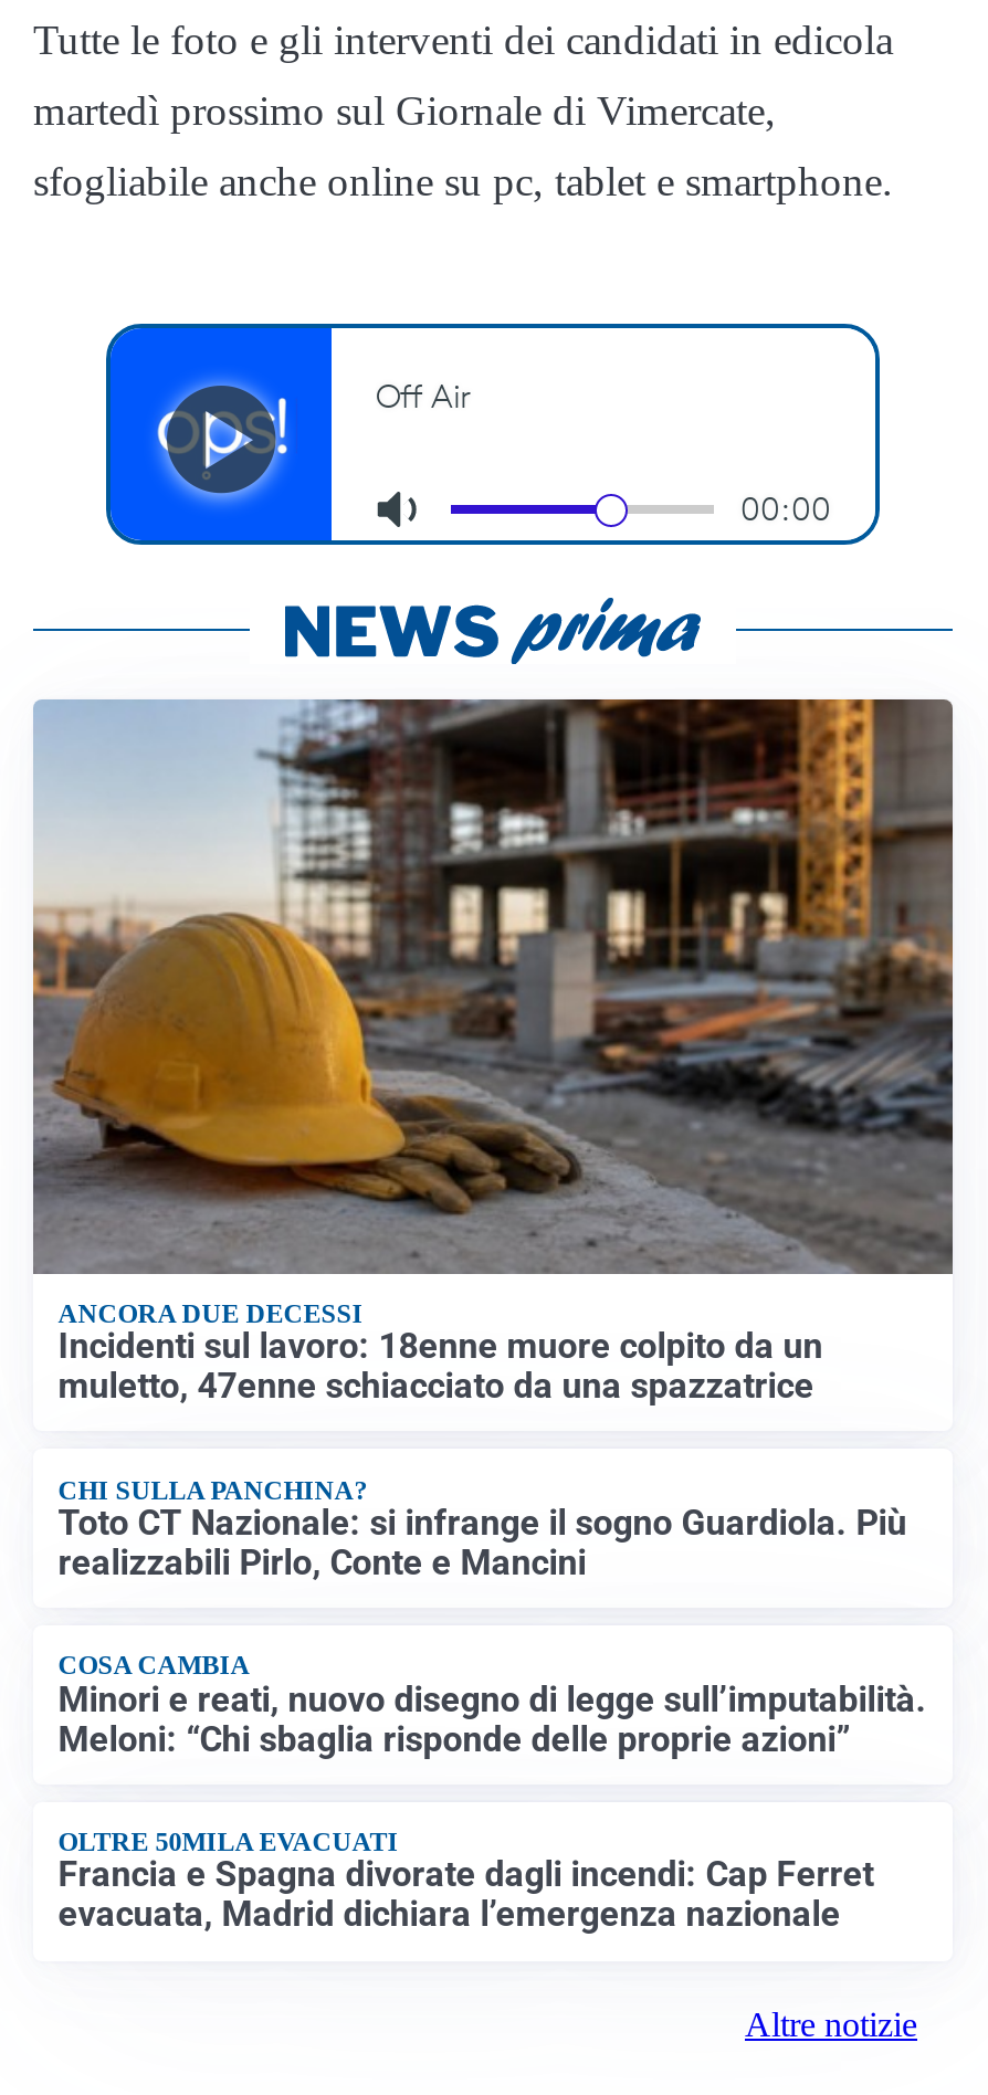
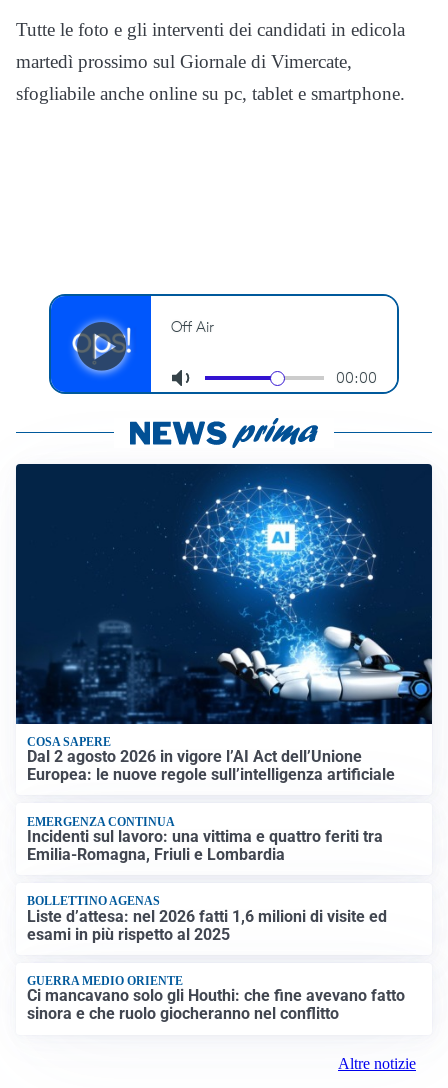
[31,697,955,1407] [image] | ANCORA DUE DECESSI | Incidenti sul lavoro: 18enne muore colpito da un | muletto, 47enne schiacciato da una spazzatrice -> [15,463,433,784] [image] | COSA SAPERE | Dal 2 agosto 2026 in vigore l’AI Act dell’Unione | Europea: le nuove regole sull’intelligenza artificiale
[58,1474,907,1583] CHI SULLA PANCHINA? | Toto CT Nazionale: si infrange il sogno Guardiola. Più | realizzabili Pirlo, Conte e Mancini -> [27,815,383,864] EMERGENZA CONTINUA | Incidenti sul lavoro: una vittima e quattro feriti tra | Emilia-Romagna, Friuli e Lombardia
[58,1650,927,1760] COSA CAMBIA | Minori e reati, nuovo disegno di legge sull’imputabilità. | Meloni: “Chi sbaglia risponde delle proprie azioni” -> [27,894,387,944] BOLLETTINO AGENAS | Liste d’attesa: nel 2026 fatti 1,6 milioni di visite ed | esami in più rispetto al 2025
[58,1827,874,1936] OLTRE 50MILA EVACUATI | Francia e Spagna divorate dagli incendi: Cap Ferret | evacuata, Madrid dichiara l’emergenza nazionale -> [27,974,405,1023] GUERRA MEDIO ORIENTE | Ci mancavano solo gli Houthi: che fine avevano fatto | sinora e che ruolo giocheranno nel conflitto

